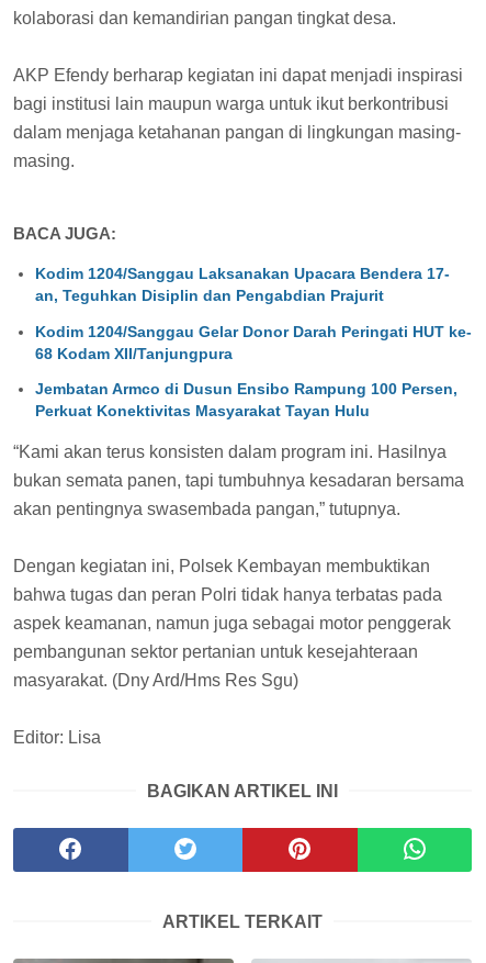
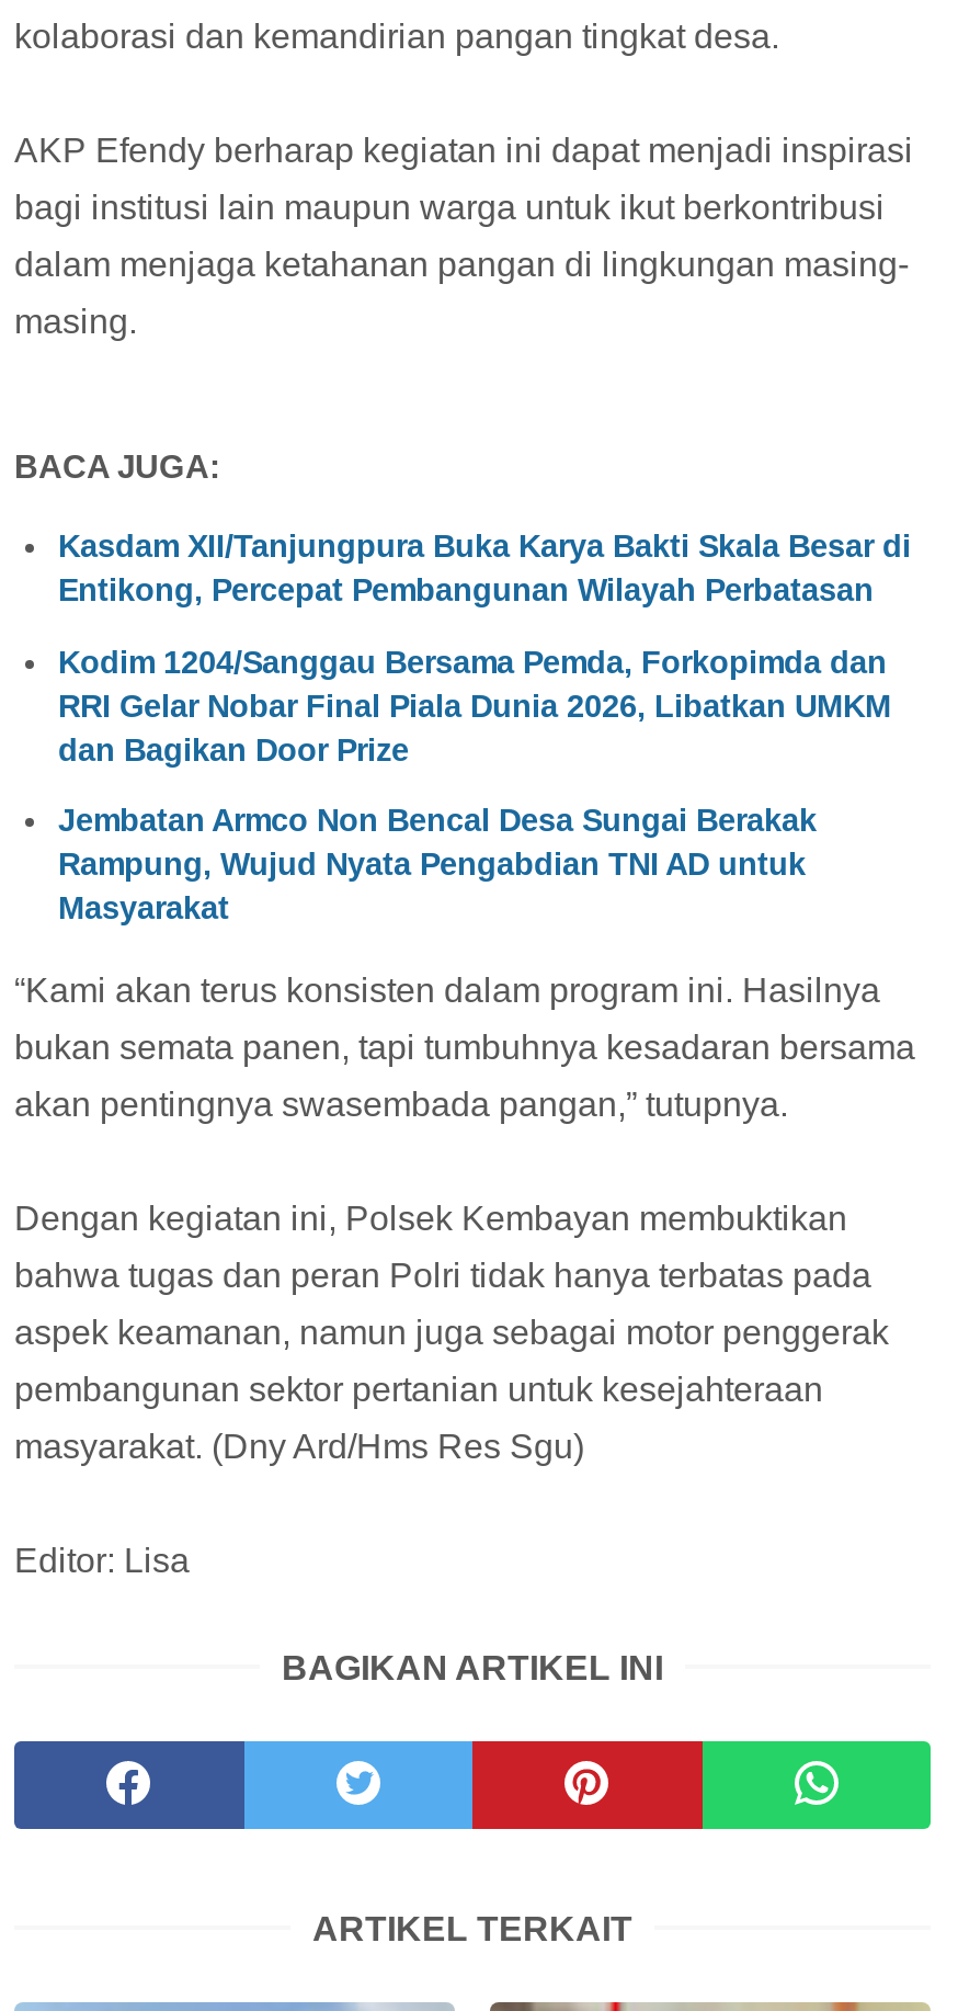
[35,264,450,304] Kodim 1204/Sanggau Laksanakan Upacara Bendera 17- | an, Teguhkan Disiplin dan Pengabdian Prajurit -> [58,528,911,607] Kasdam XII/Tanjungpura Buka Karya Bakti Skala Besar di | Entikong, Percepat Pembangunan Wilayah Perbatasan
[35,322,472,362] Kodim 1204/Sanggau Gelar Donor Darah Peringati HUT ke- | 68 Kodam XII/Tanjungpura -> [58,644,891,766] Kodim 1204/Sanggau Bersama Pemda, Forkopimda dan | RRI Gelar Nobar Final Piala Dunia 2026, Libatkan UMKM | dan Bagikan Door Prize
[35,380,457,420] Jembatan Armco di Dusun Ensibo Rampung 100 Persen, | Perkuat Konektivitas Masyarakat Tayan Hulu -> [58,803,817,926] Jembatan Armco Non Bencal Desa Sungai Berakak | Rampung, Wujud Nyata Pengabdian TNI AD untuk | Masyarakat

